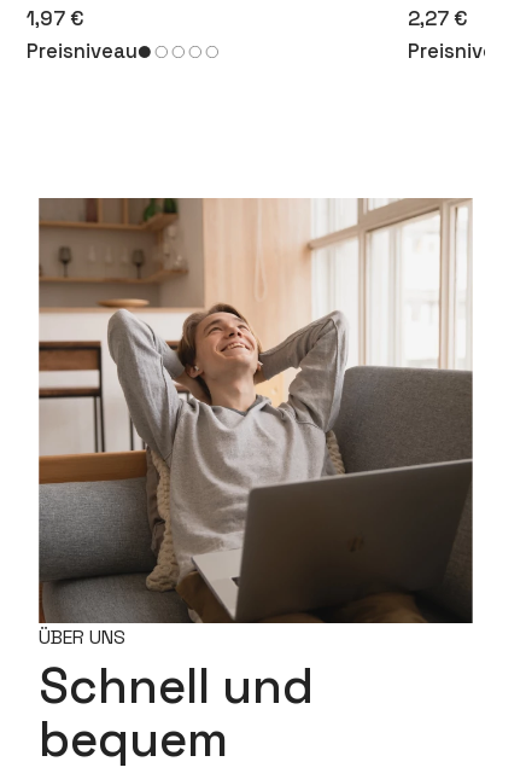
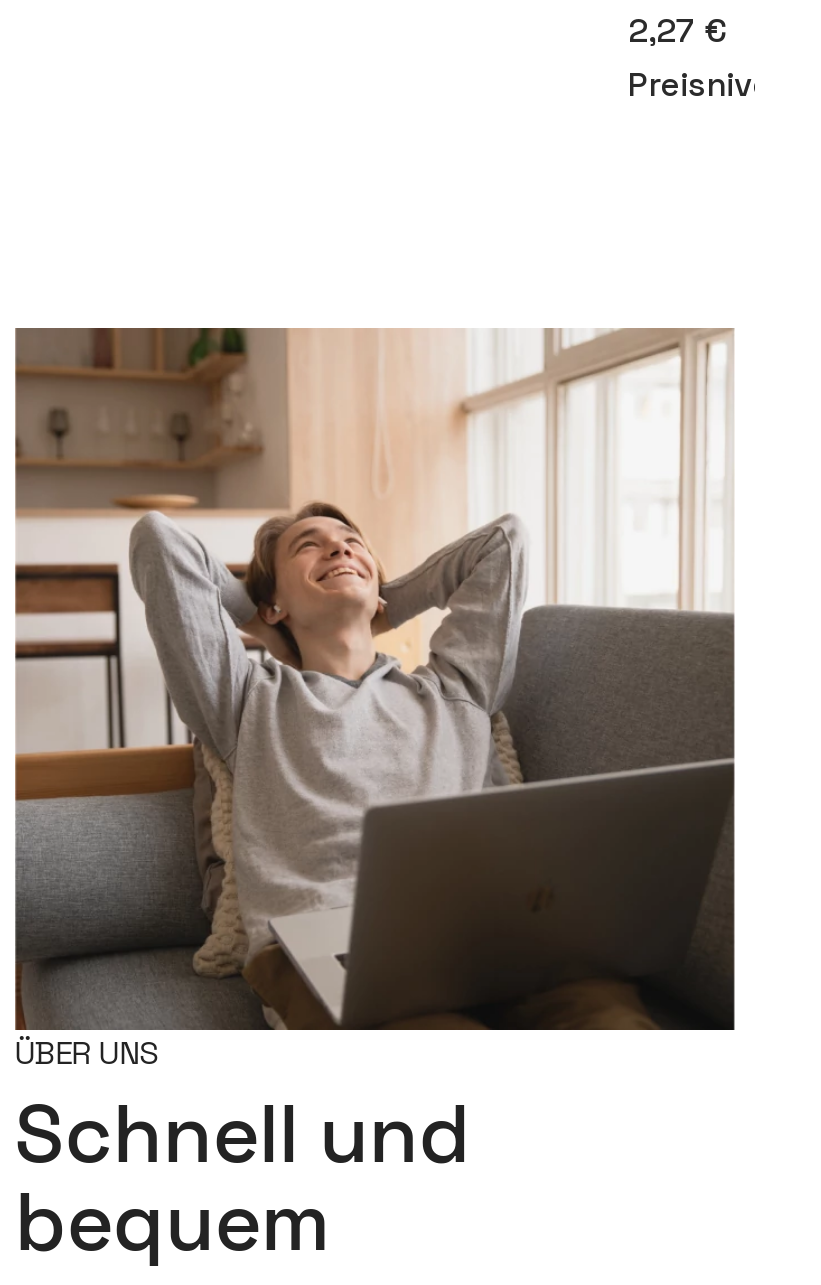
[27,6,138,64] 1,97 € | Preisniveau -> none

